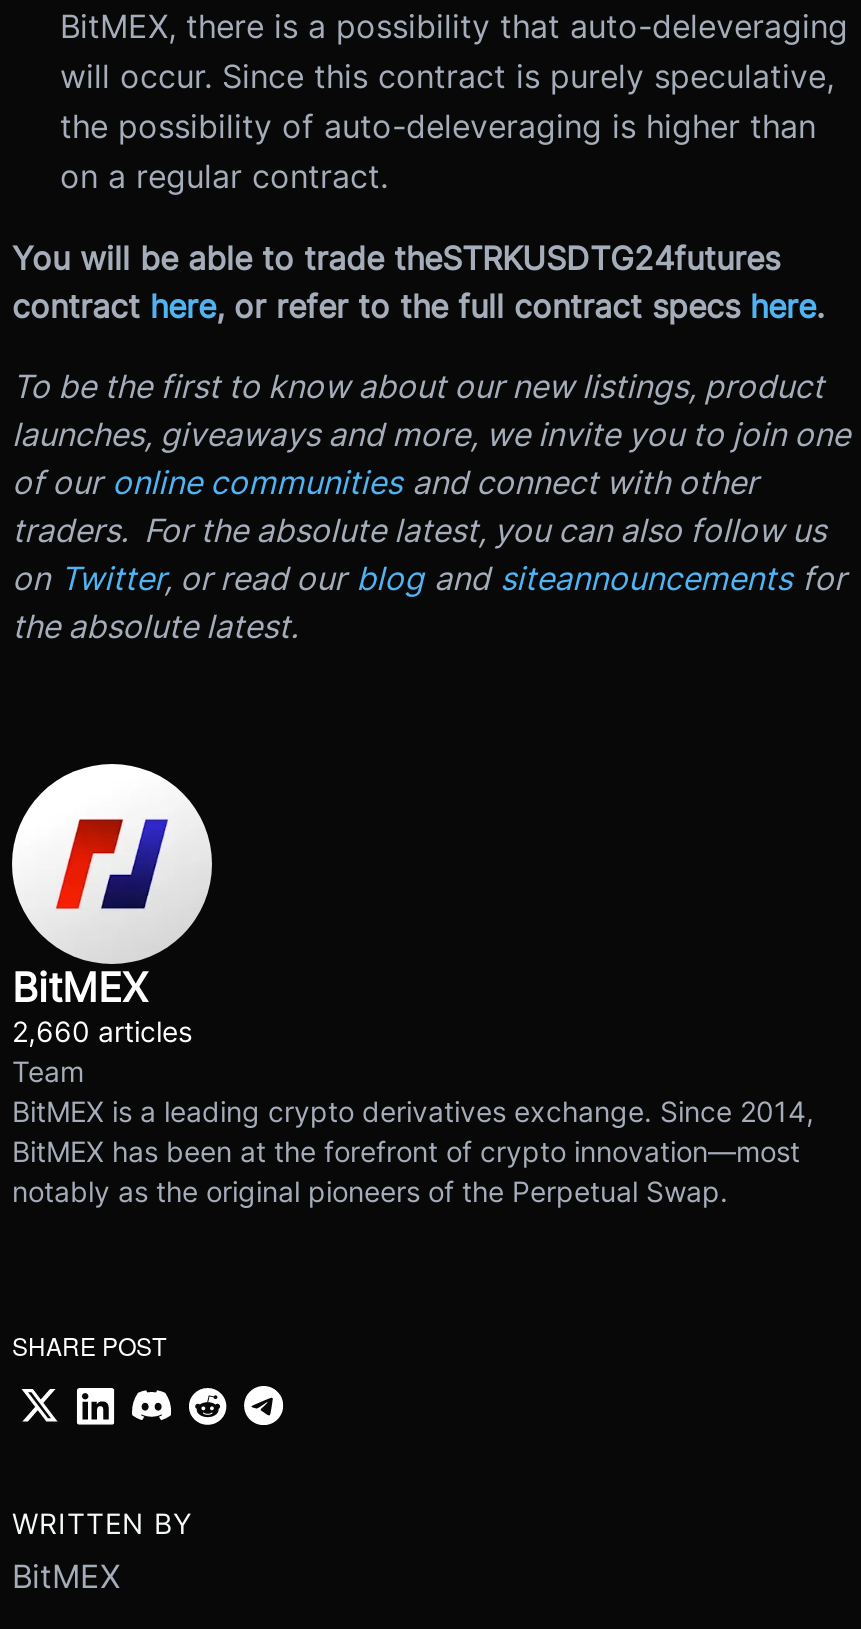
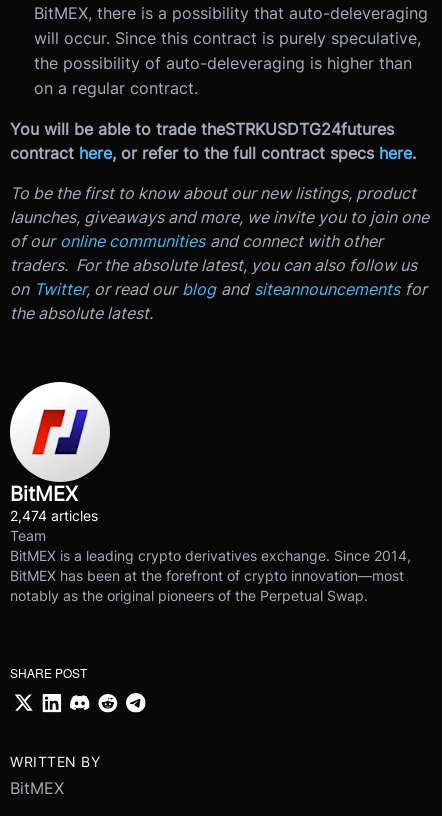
[12,1015,192,1049] 2,660 articles -> [10,507,98,524] 2,474 articles

